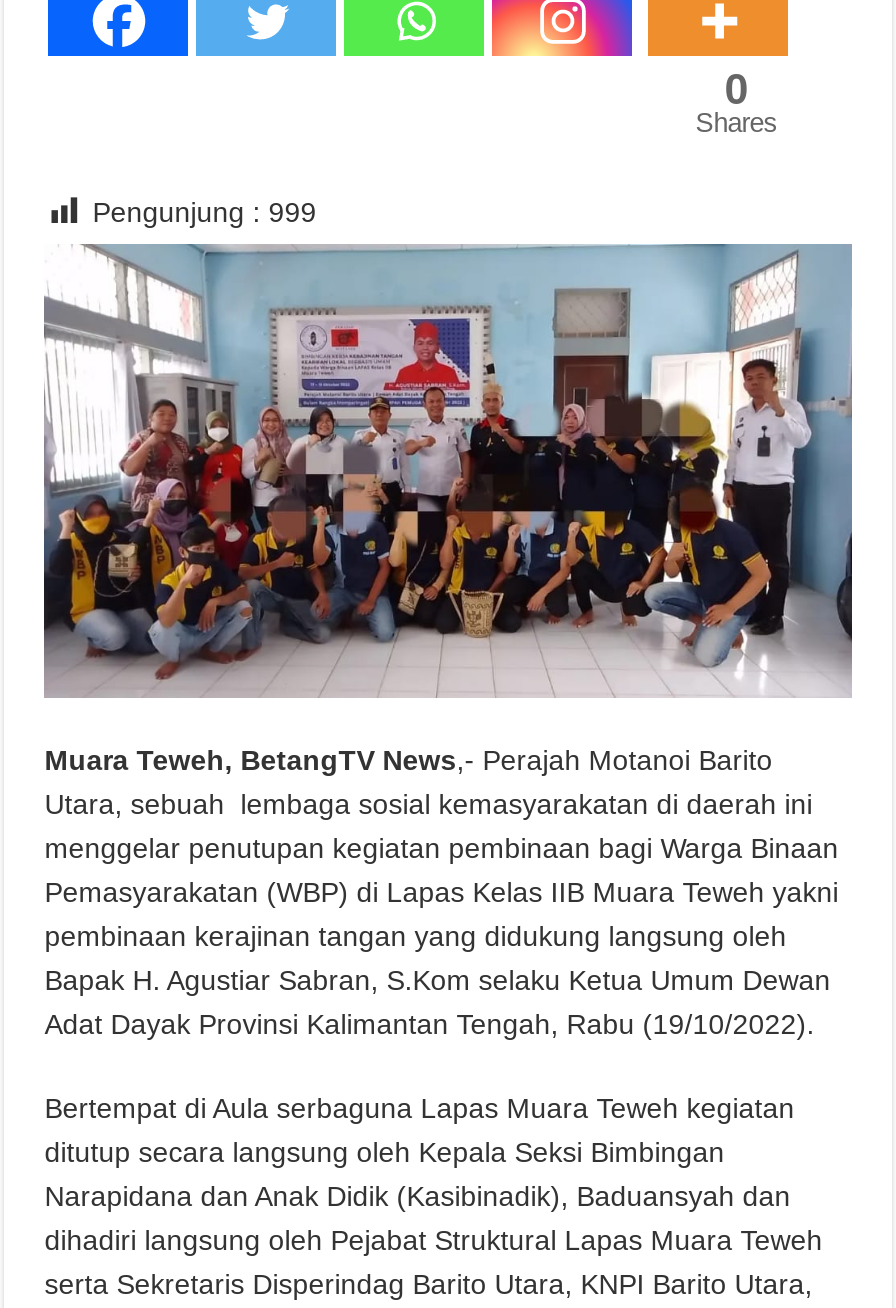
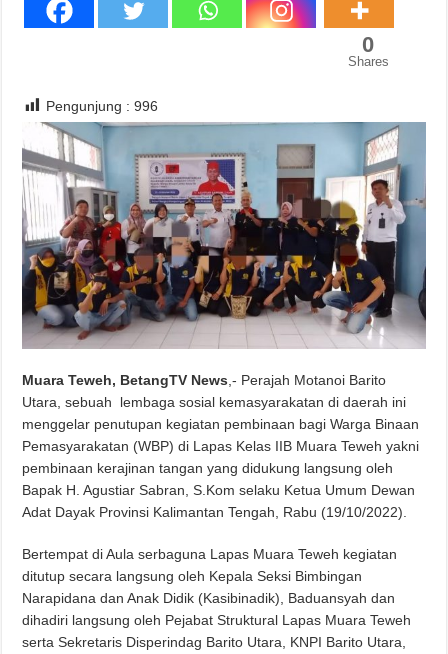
[92,196,316,228] Pengunjung : 999 -> [46,98,158,114] Pengunjung : 996

